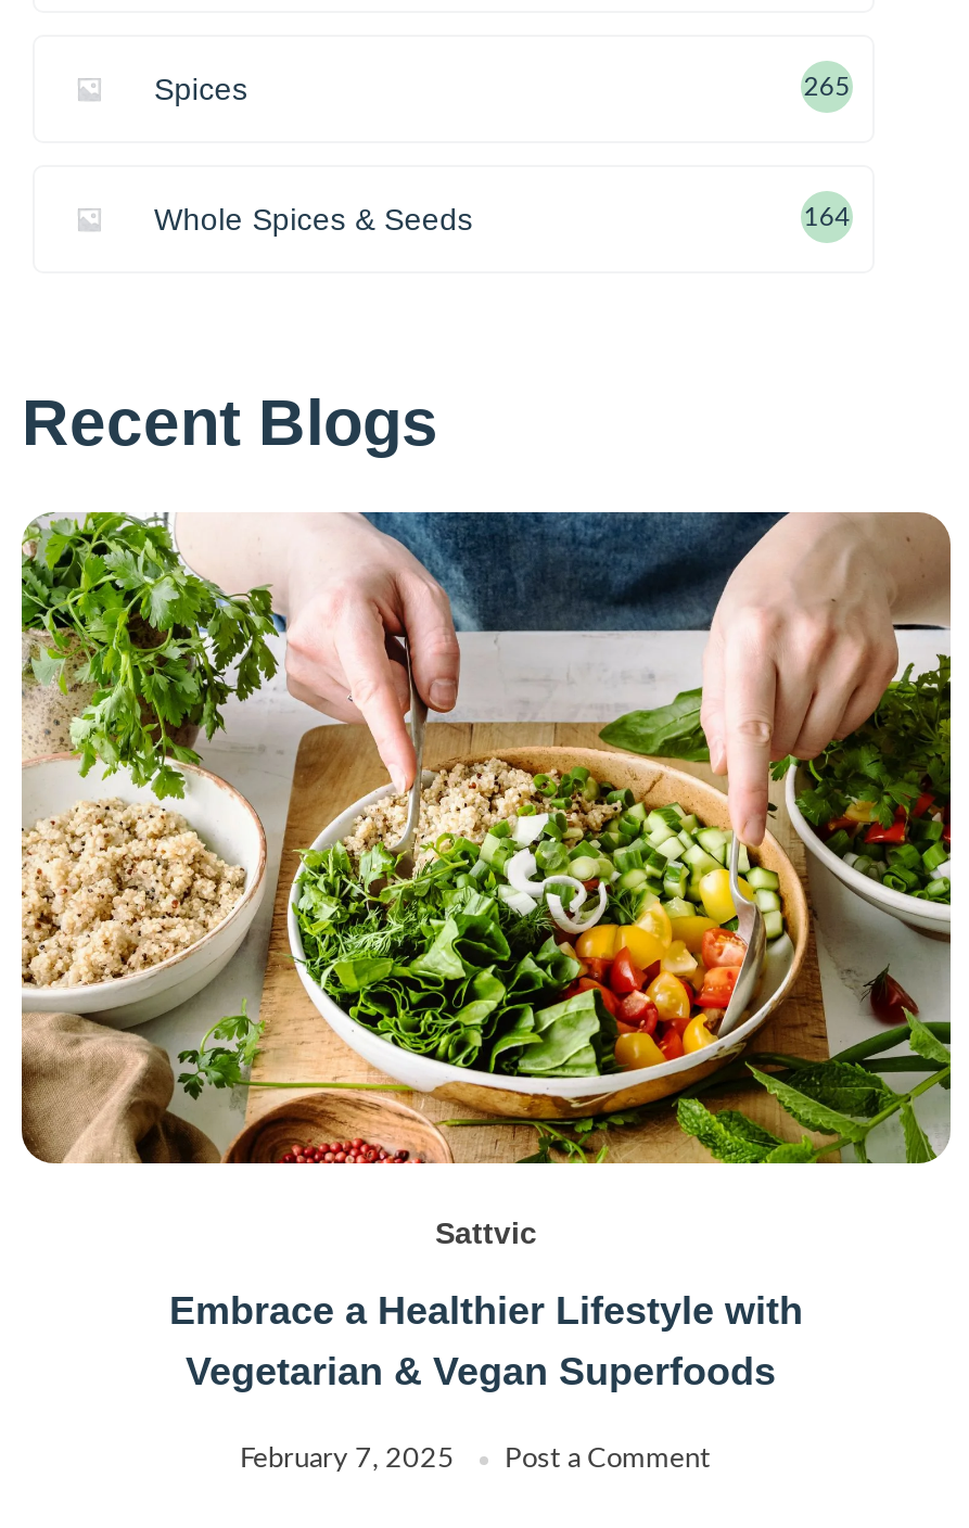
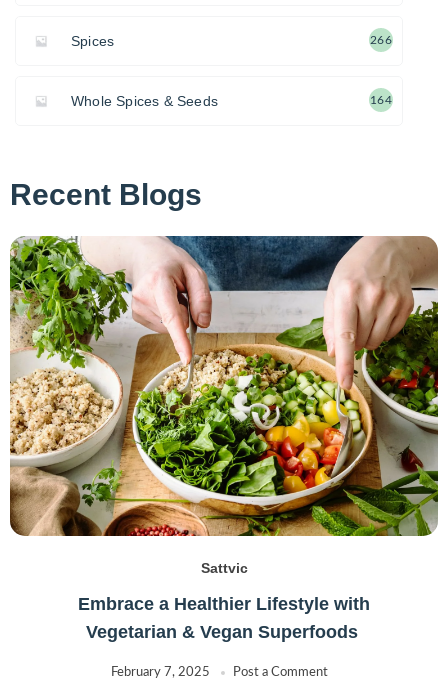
[803,74,850,100] 265 -> [370,34,392,46] 266

